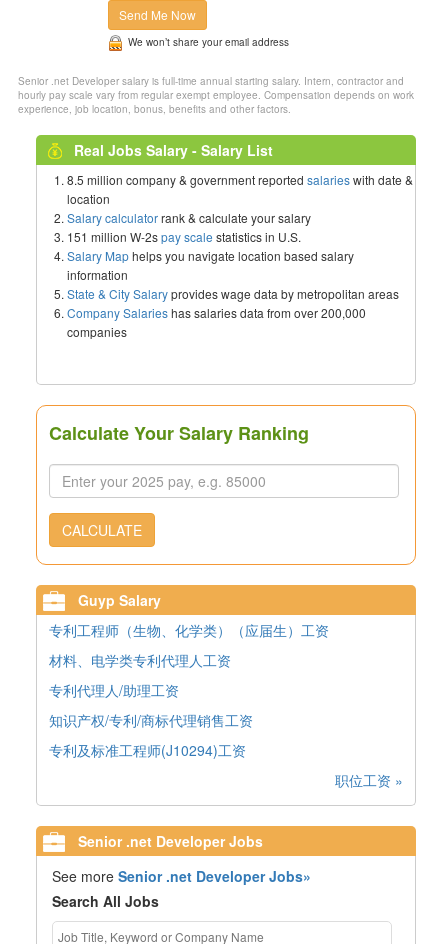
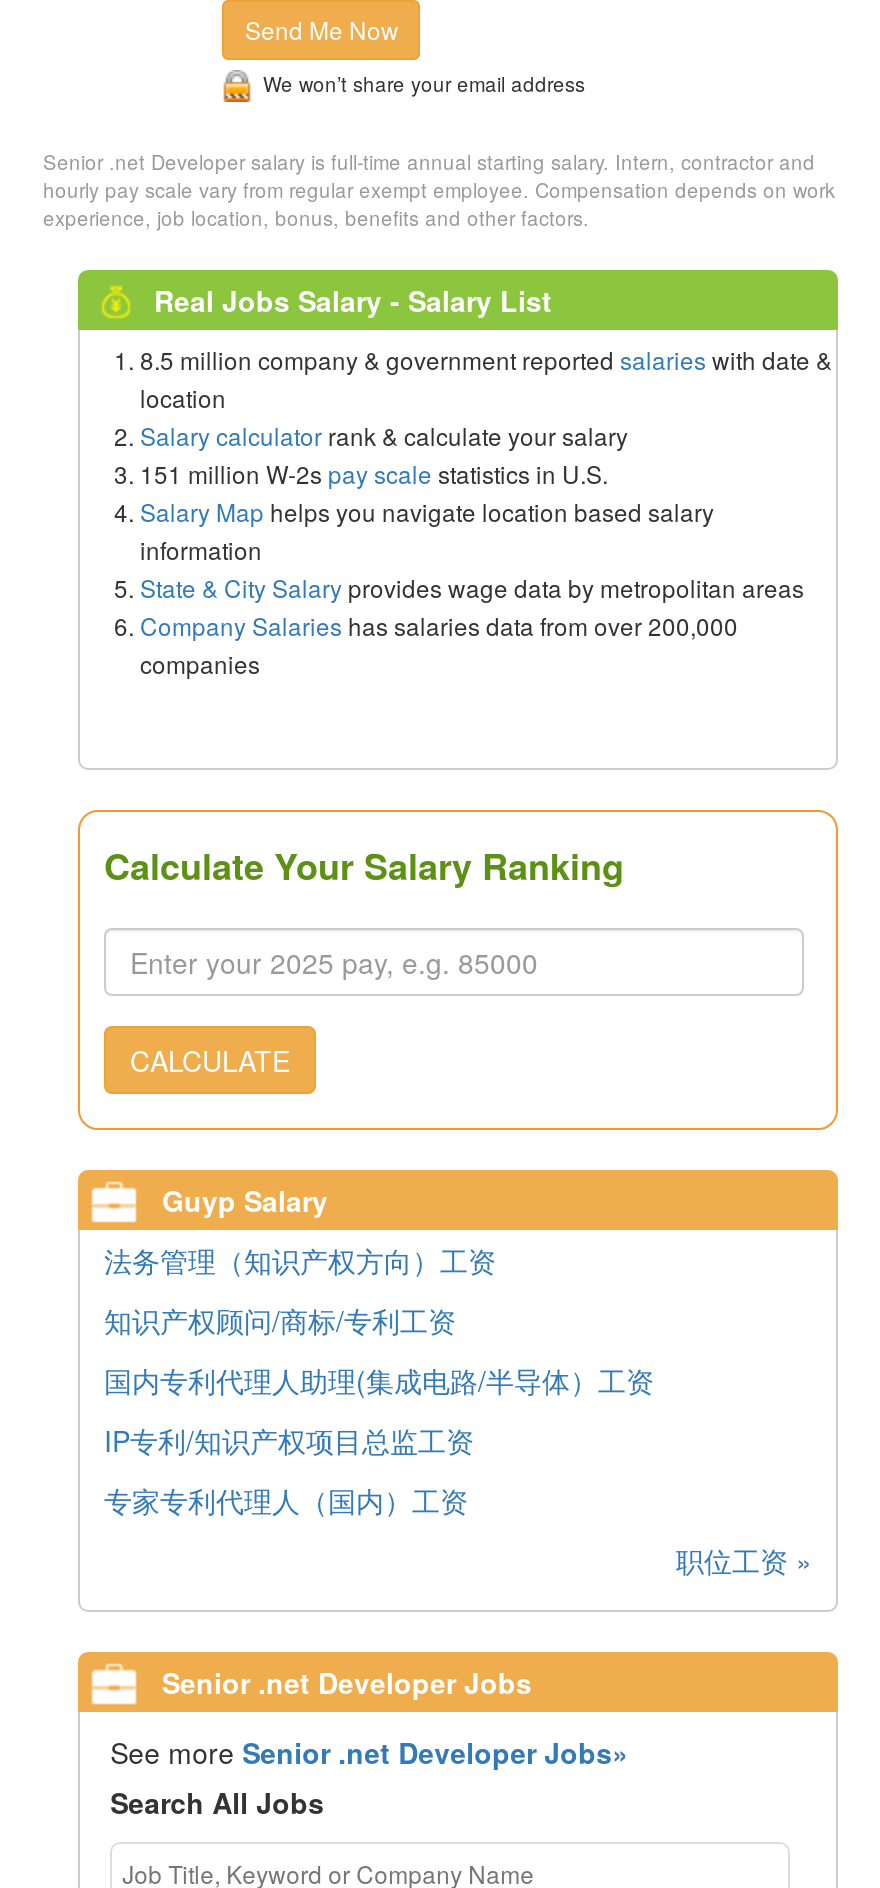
[49,620,329,640] 专利工程师（生物、化学类）（应届生）工资 -> [104,1240,496,1280] 法务管理（知识产权方向）工资
[49,650,231,670] 材料、电学类专利代理人工资 -> [104,1300,456,1340] 知识产权顾问/商标/专利工资
[49,680,179,700] 专利代理人/助理工资 -> [104,1360,654,1400] 国内专利代理人助理(集成电路/半导体）工资
[49,710,253,730] 知识产权/专利/商标代理销售工资 -> [104,1420,474,1460] IP专利/知识产权项目总监工资
[49,740,246,760] 专利及标准工程师(J10294)工资 -> [104,1480,468,1520] 专家专利代理人（国内）工资

